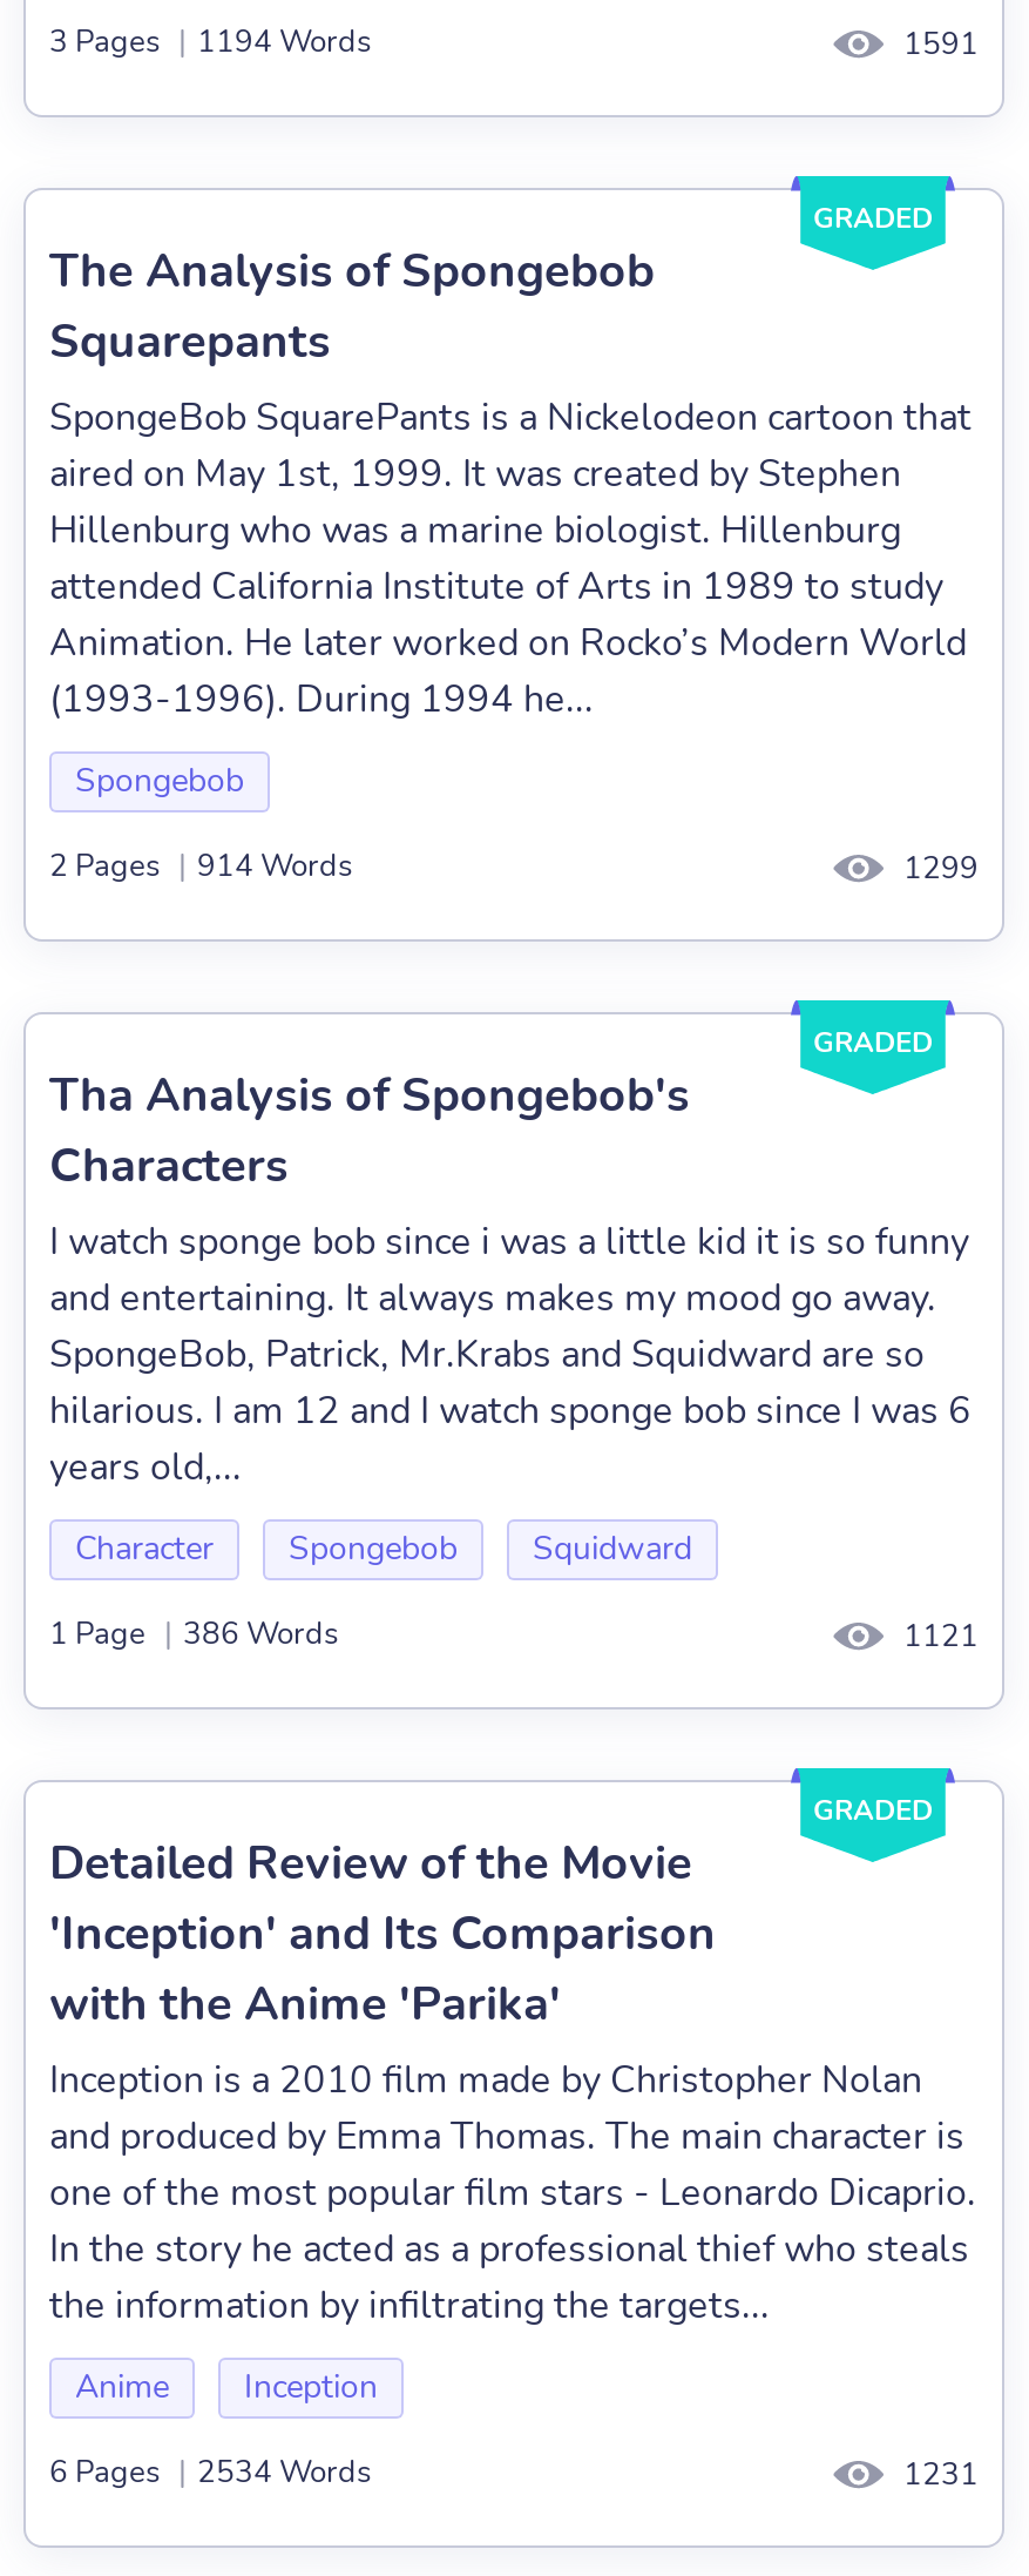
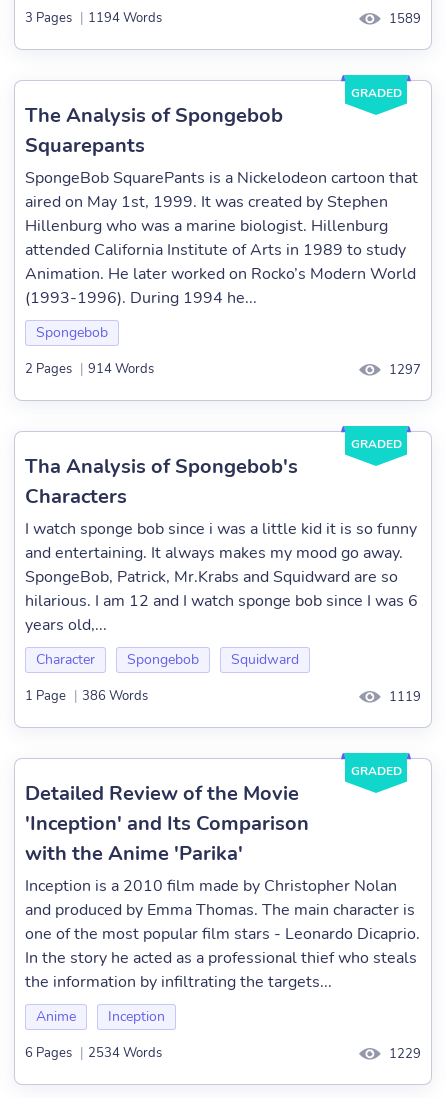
[903,23,979,66] 1591 -> [389,10,421,28] 1589
[903,848,979,890] 1299 -> [389,361,421,379] 1297
[903,1616,979,1658] 1121 -> [389,688,421,706] 1119
[903,2454,979,2496] 1231 -> [389,1045,421,1063] 1229

